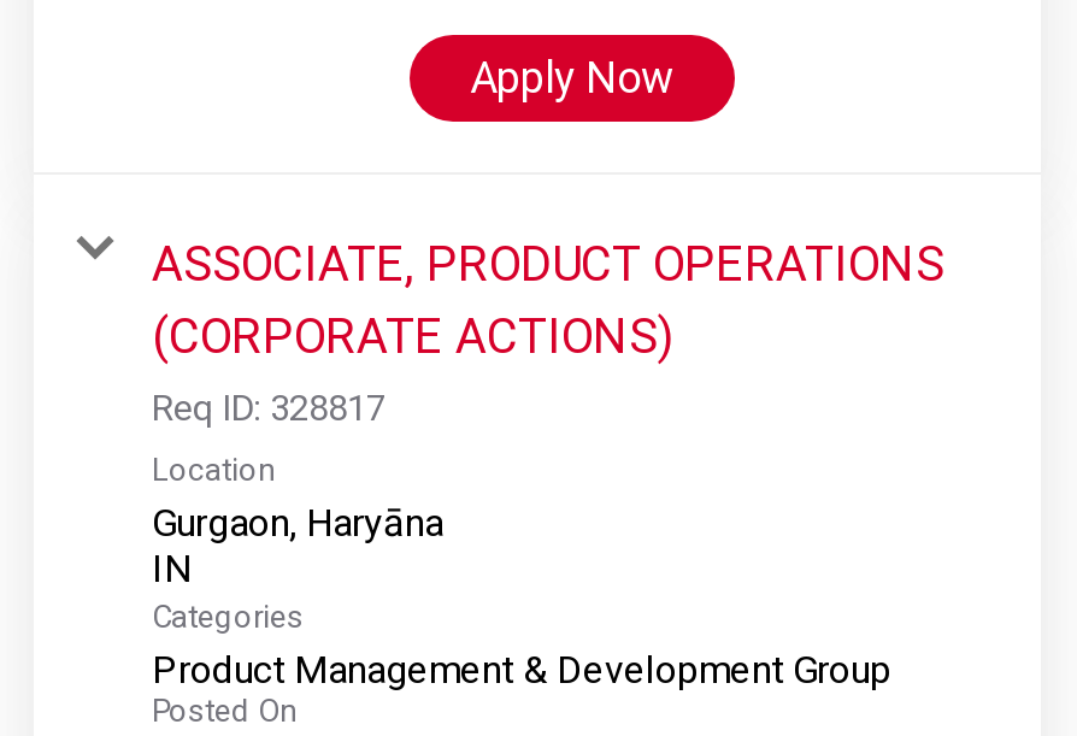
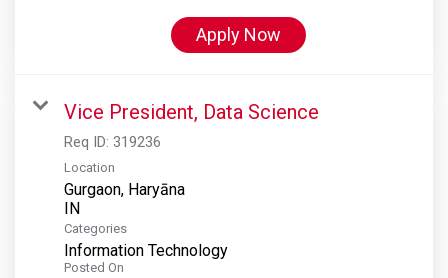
[152,234,944,429] ASSOCIATE, PRODUCT OPERATIONS | (CORPORATE ACTIONS) | Req ID: 328817 -> [64,100,319,151] Vice President, Data Science | Req ID: 319236
[152,646,891,692] Product Management & Development Group -> [64,241,228,260] Information Technology

